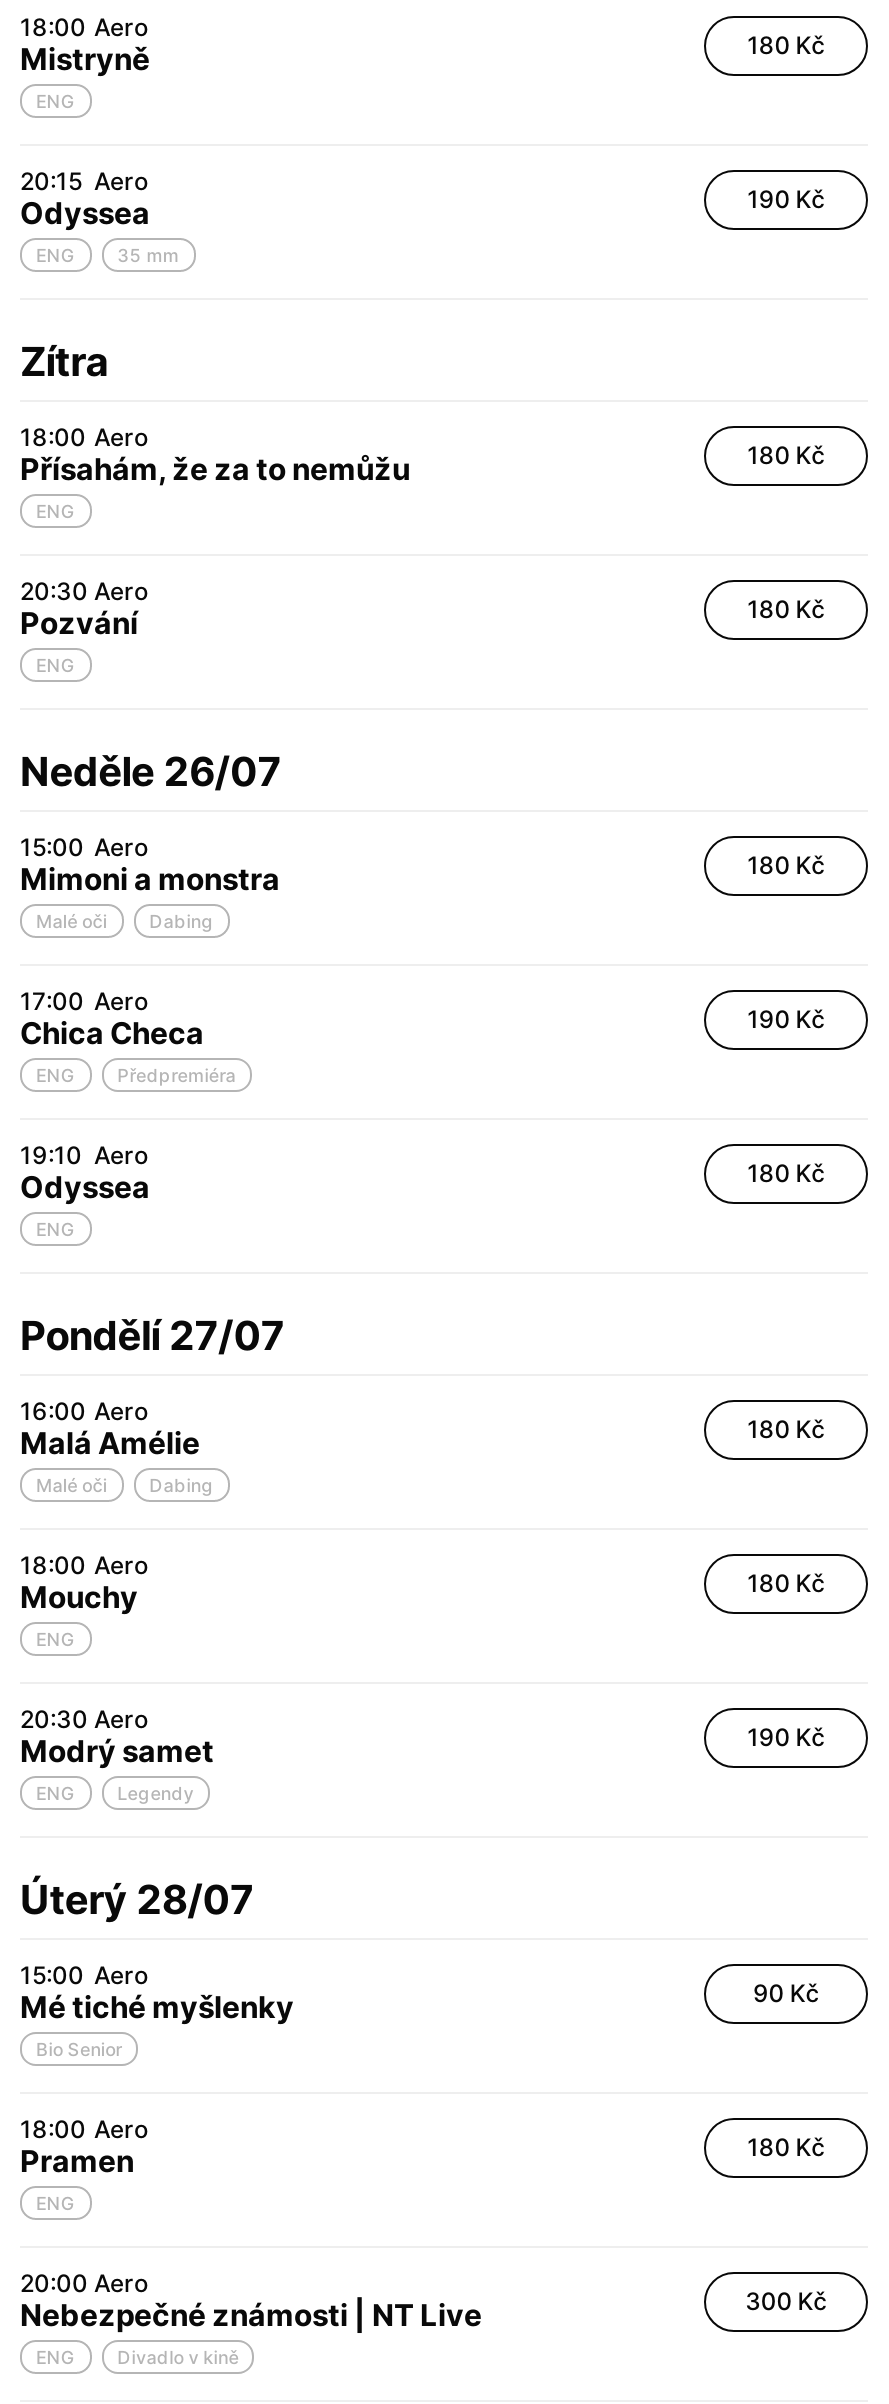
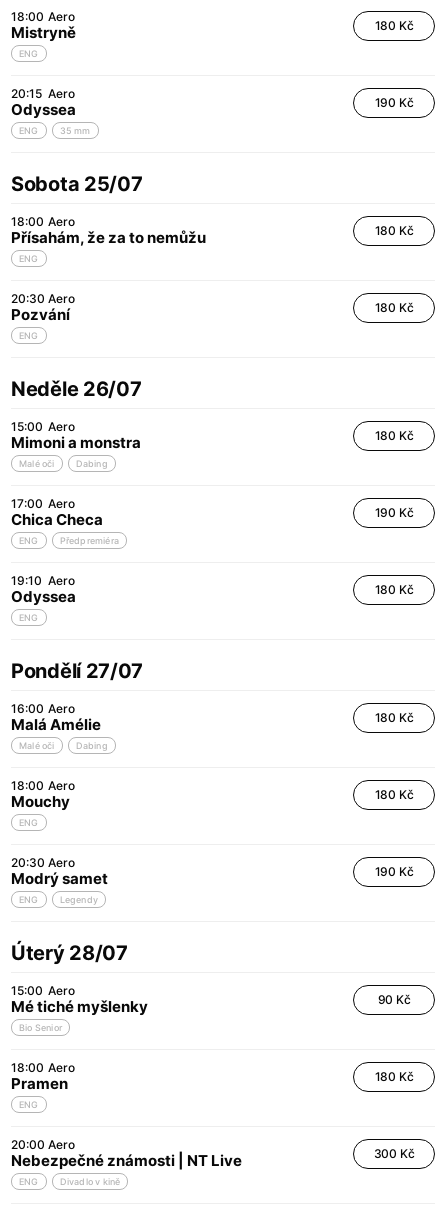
[20,338,109,386] Zítra -> [11,172,142,196] Sobota 25/07

